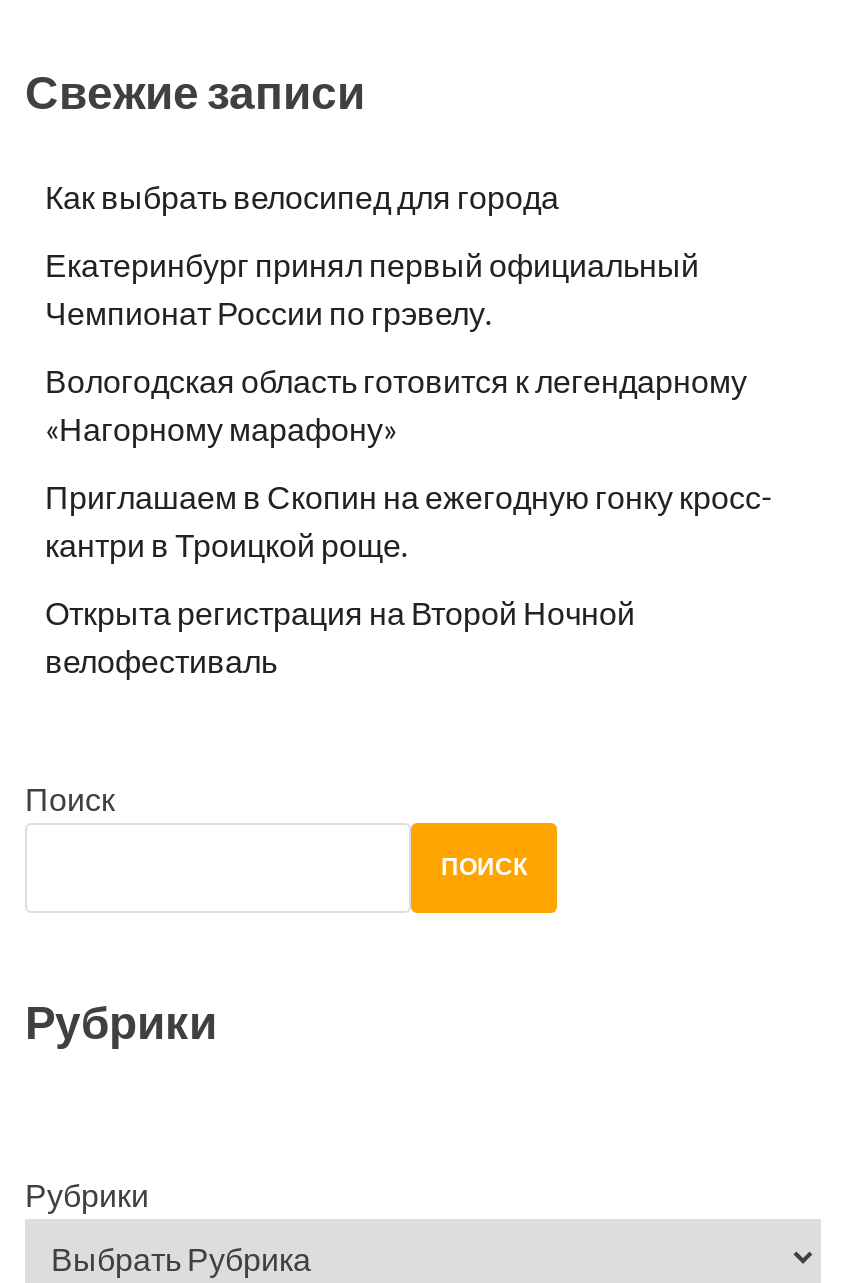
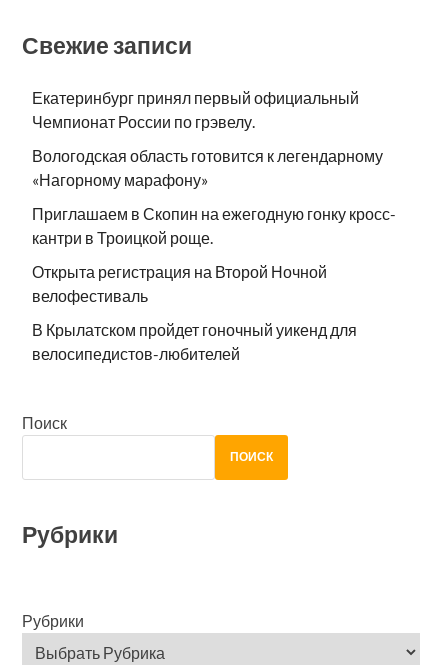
[45,176,559,214] Как выбрать велосипед для города -> none
moved [45,244,773,678] -> [32,87,396,304]: Екатеринбург принял первый официальный | Чемпионат России по грэвелу. | Вологодская область готовится к легендарному | «Нагорному марафону» | Приглашаем в Скопин на ежегодную гонку кросс- | кантри в Троицкой роще. | Открыта регистрация на Второй Ночной | велофестиваль
none -> [32,319,357,362] В Крылатском пройдет гоночный уикенд для | велосипедистов-любителей

